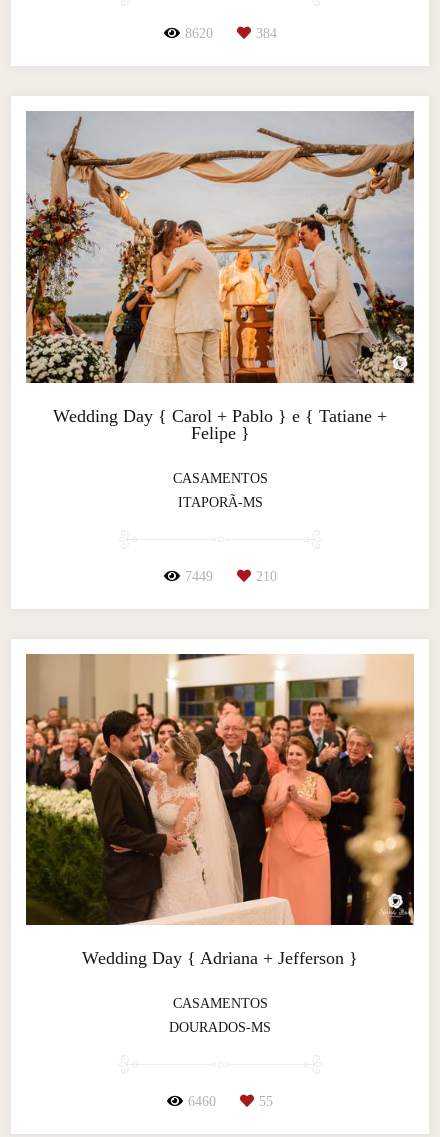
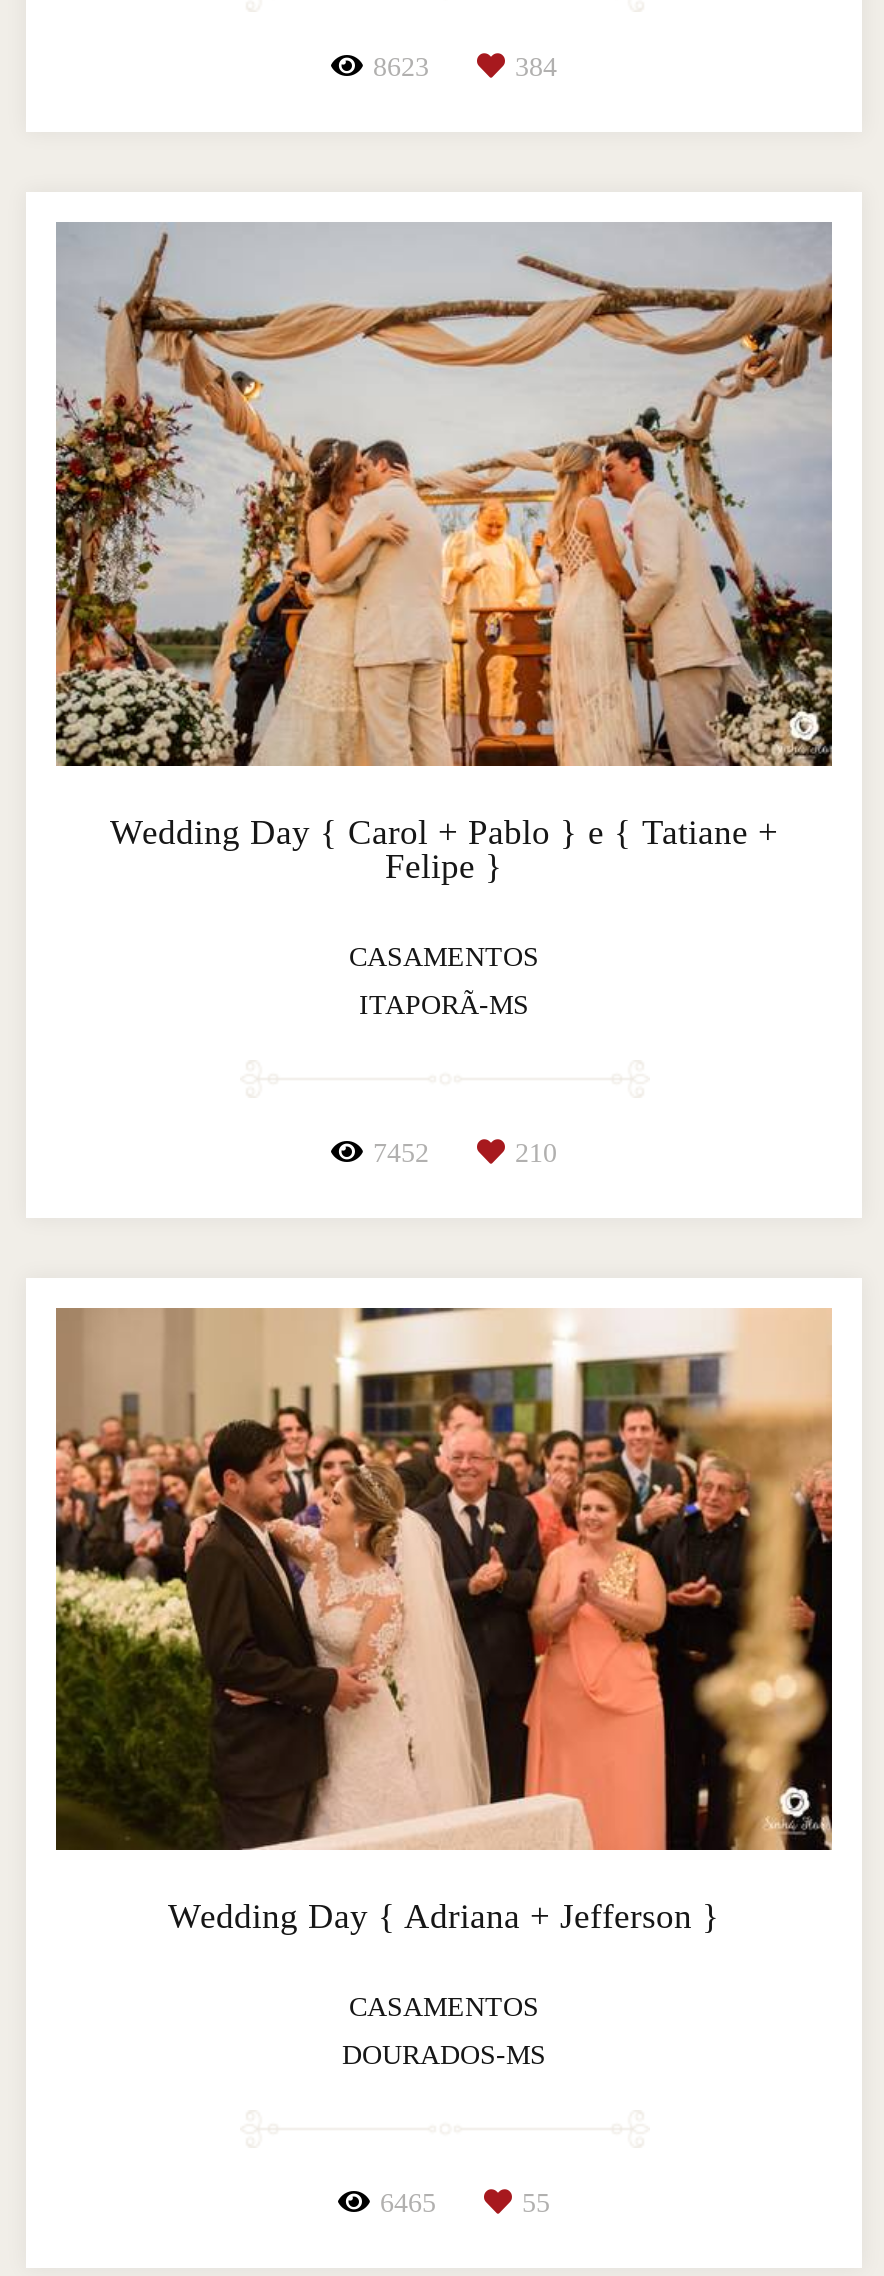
[184,26,212,41] 8620 -> [373,52,429,82] 8623
[184,568,212,583] 7449 -> [373,1137,429,1167] 7452
[188,1094,216,1109] 6460 -> [380,2188,436,2218] 6465

